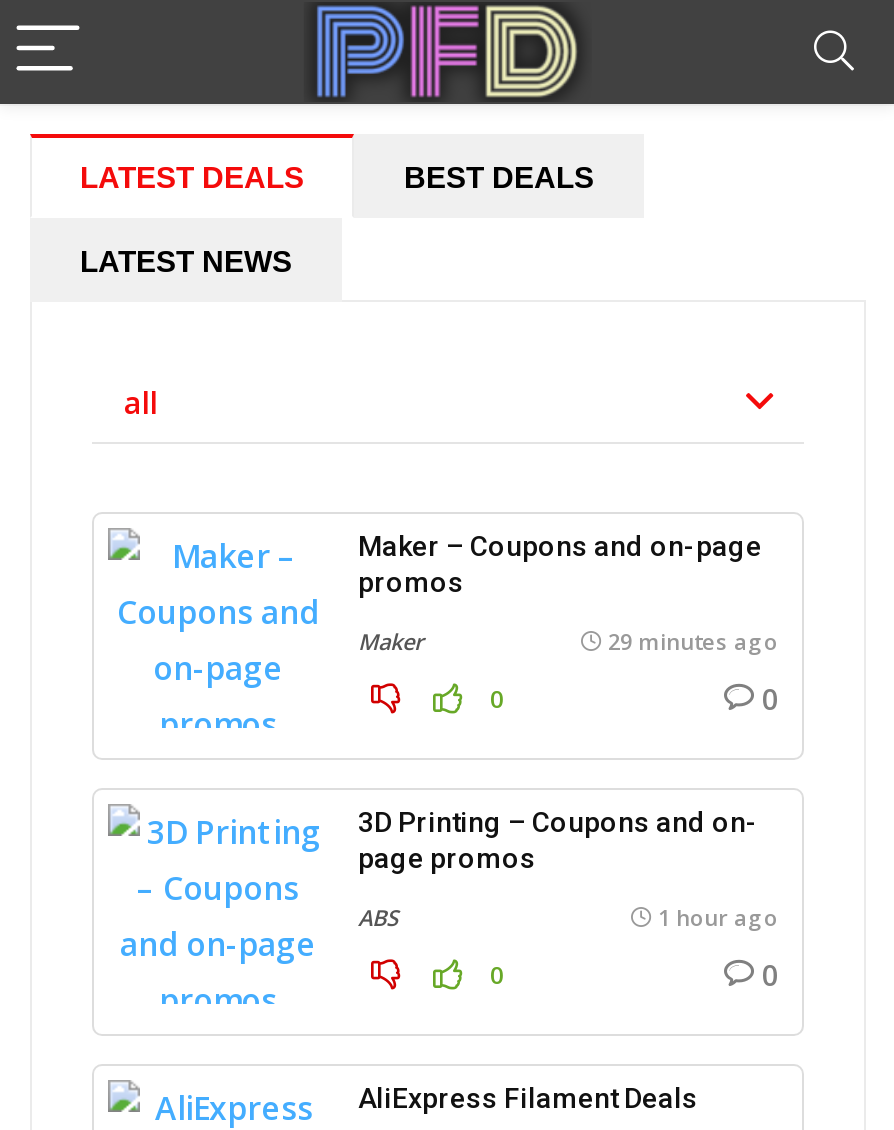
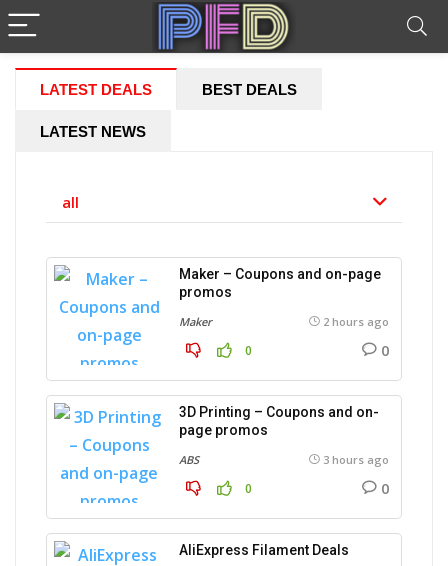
[608,626,778,656] 29 minutes ago -> [323,314,389,329] 2 hours ago
[658,902,778,932] 1 hour ago -> [323,452,389,467] 3 hours ago

